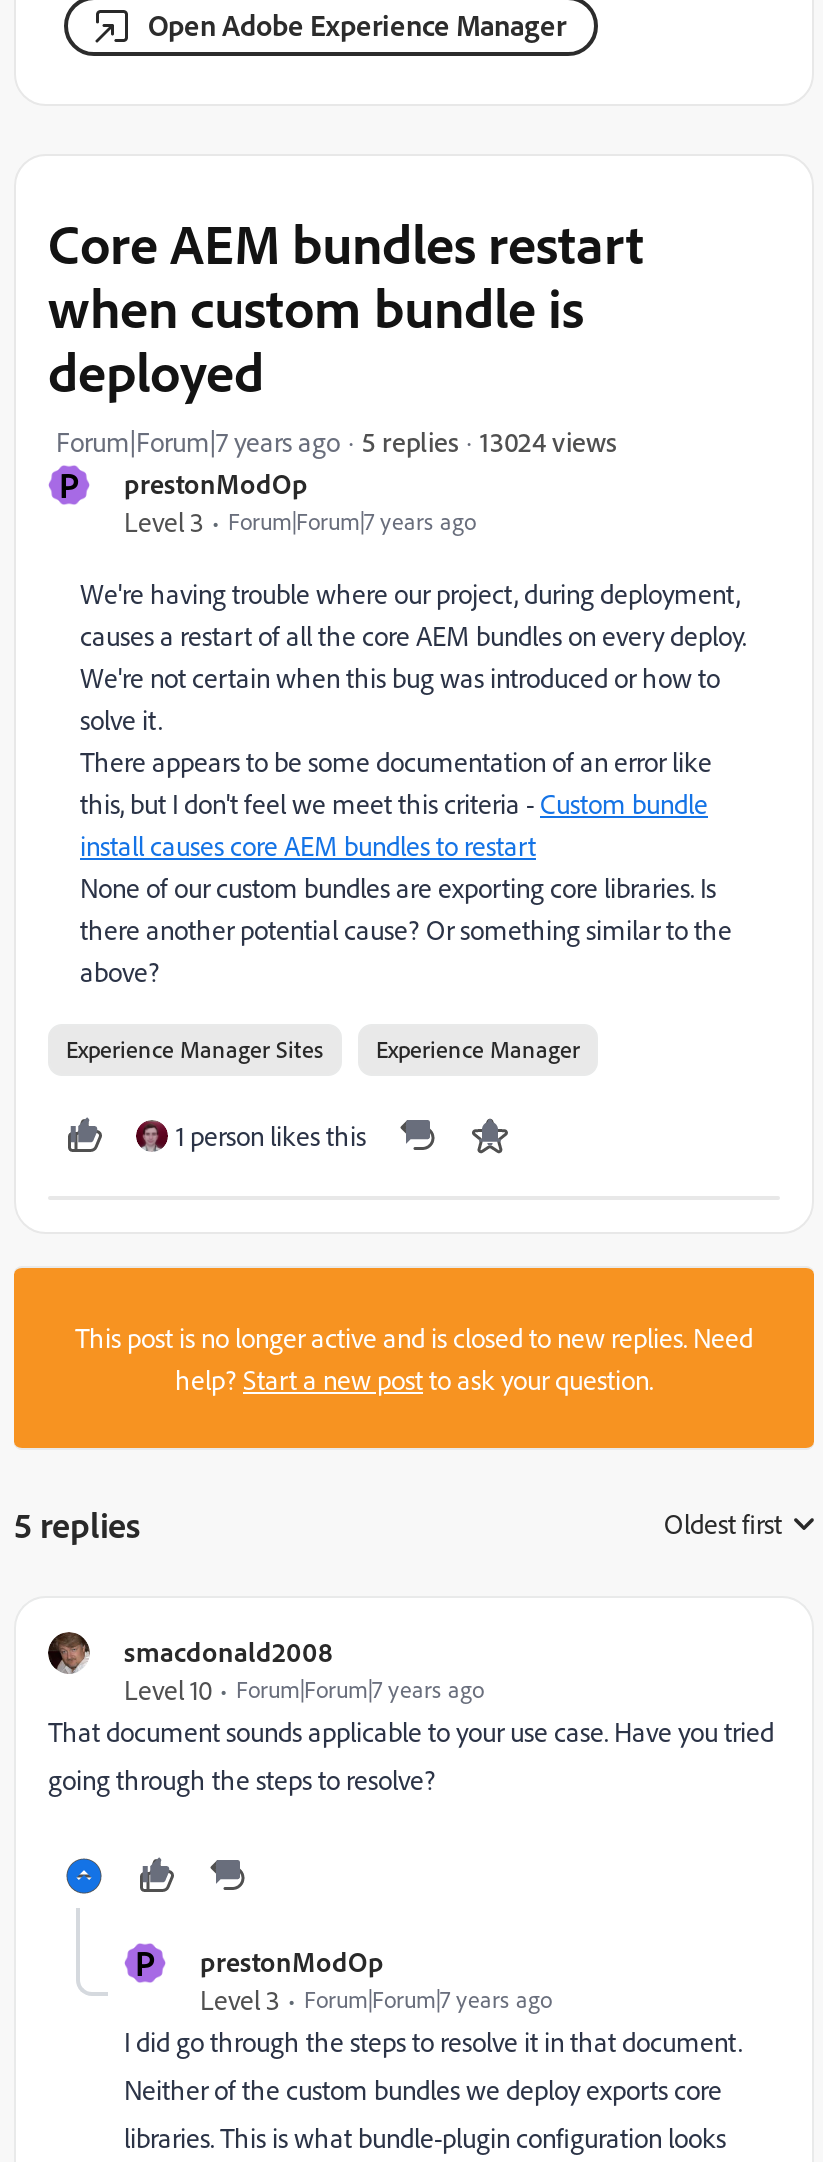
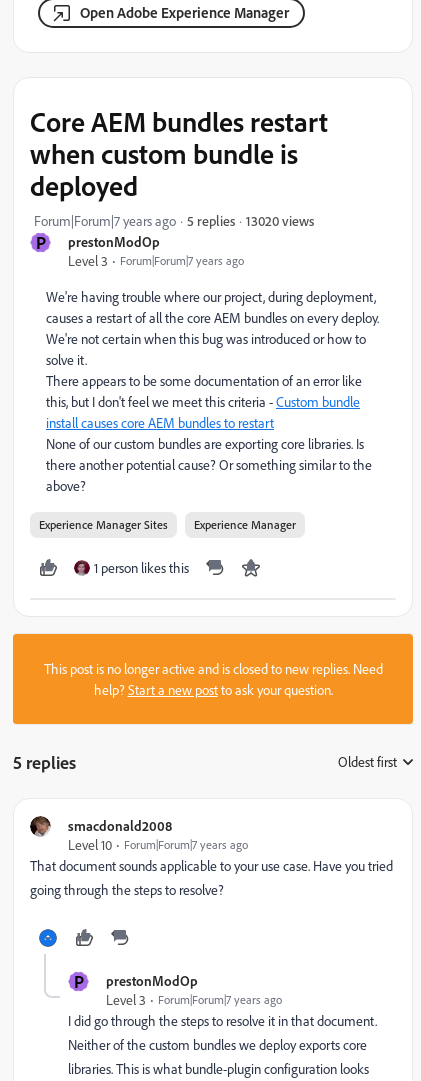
[480,423,616,457] 13024 views -> [246,211,314,228] 13020 views

